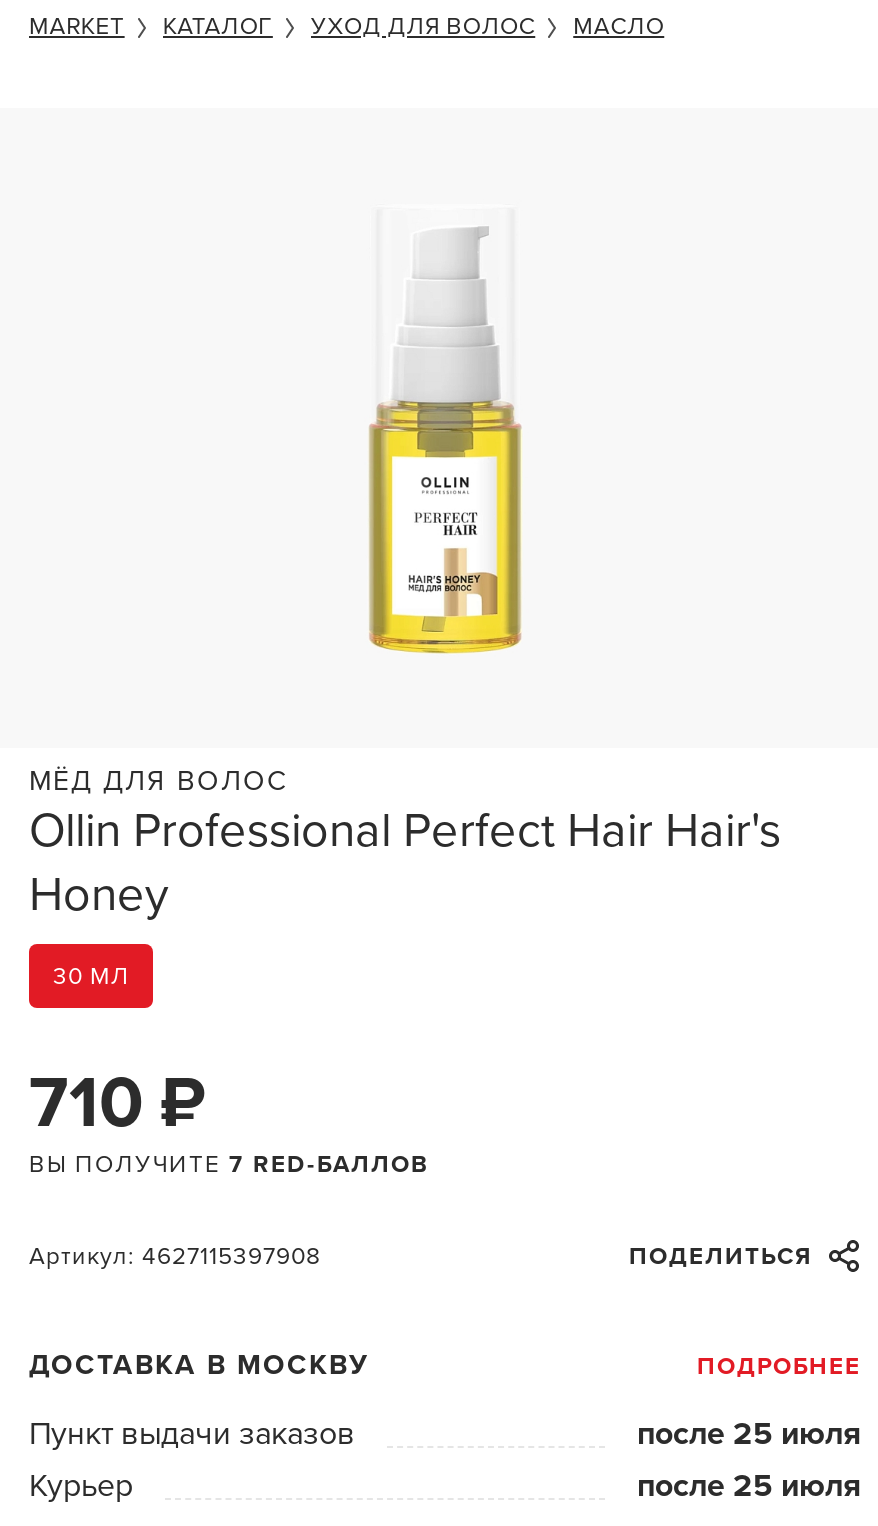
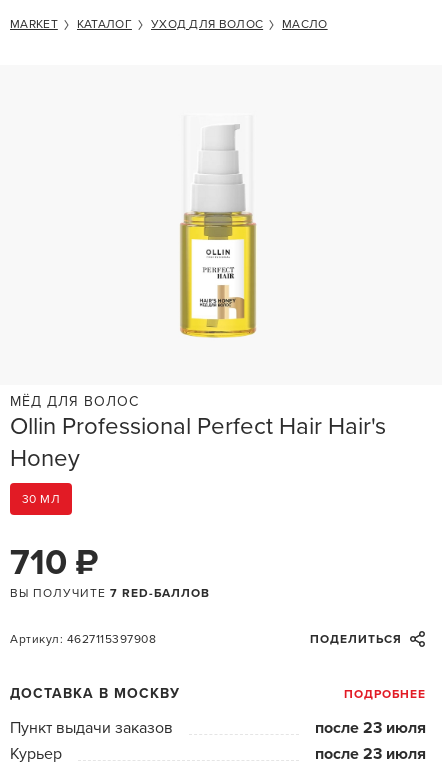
[637,1414,861,1454] после 25 июля -> [315,718,426,738] после 23 июля
[637,1466,861,1506] после 25 июля -> [315,744,426,764] после 23 июля

